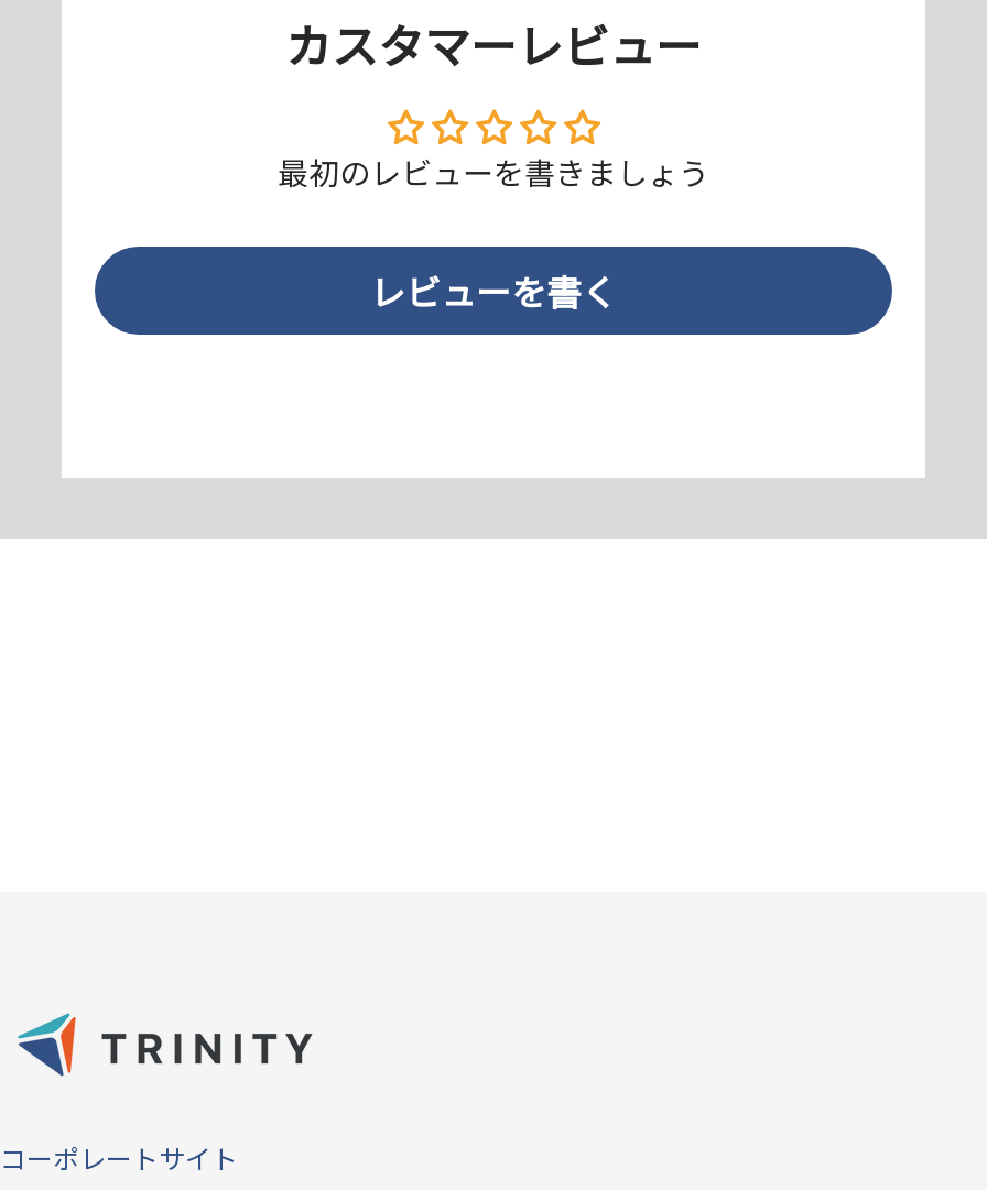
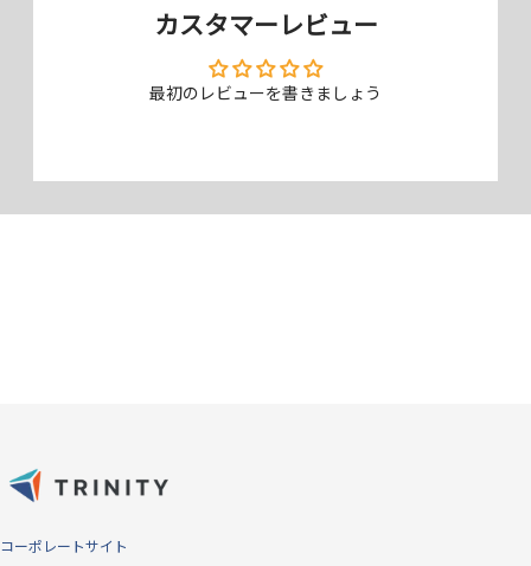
[370,263,617,316] レビューを書く -> none

